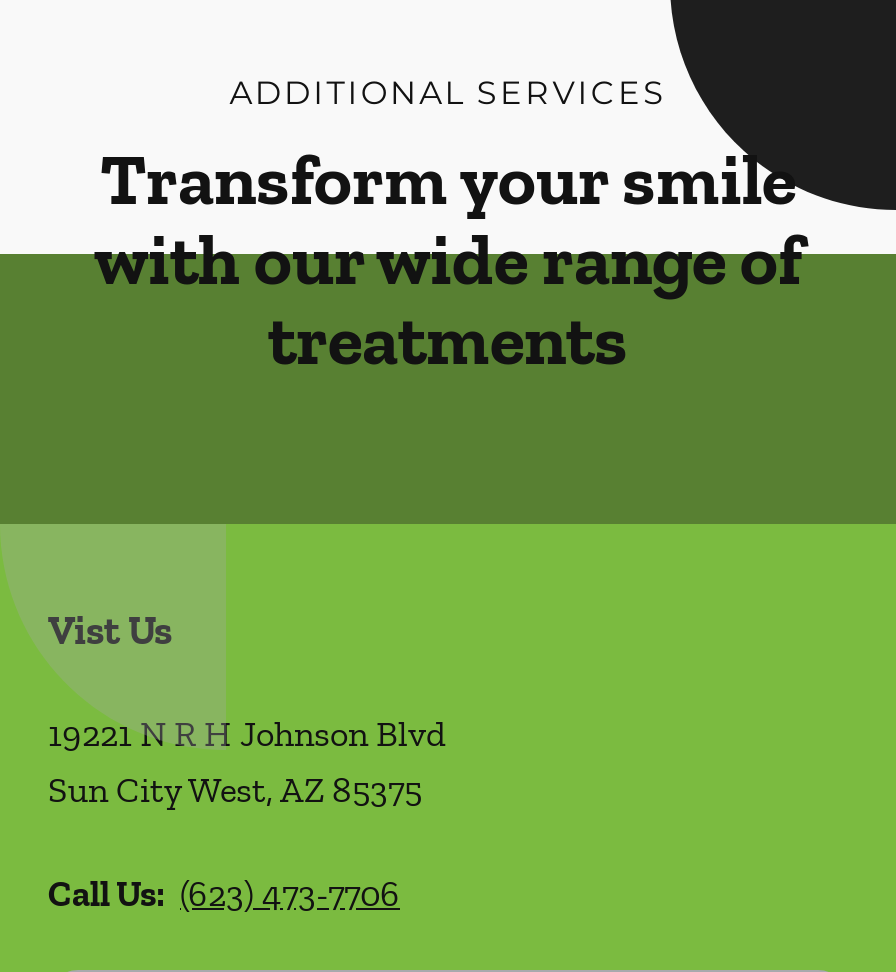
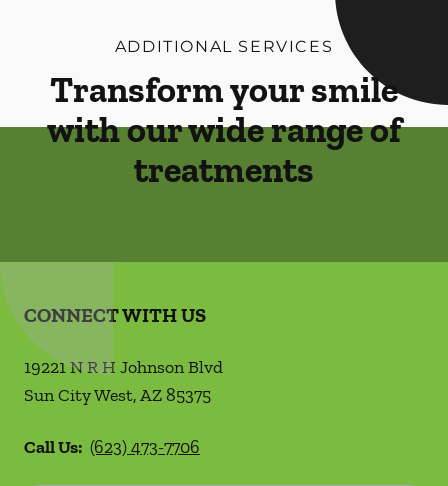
[48,606,172,654] Vist Us -> [24,303,206,327] CONNECT WITH US

